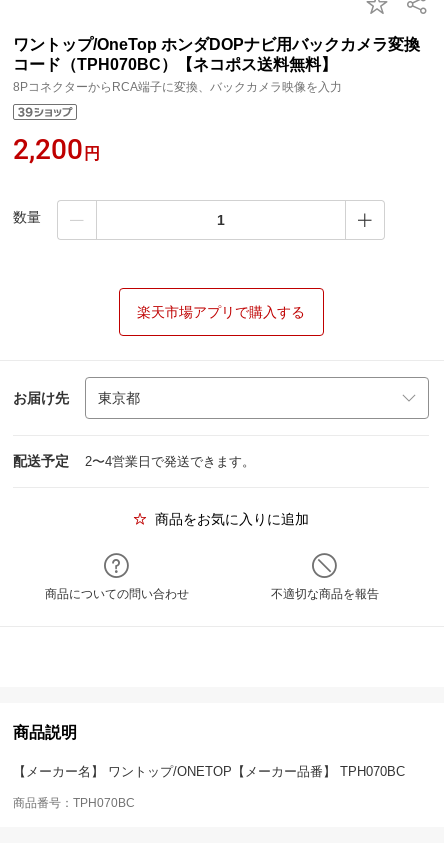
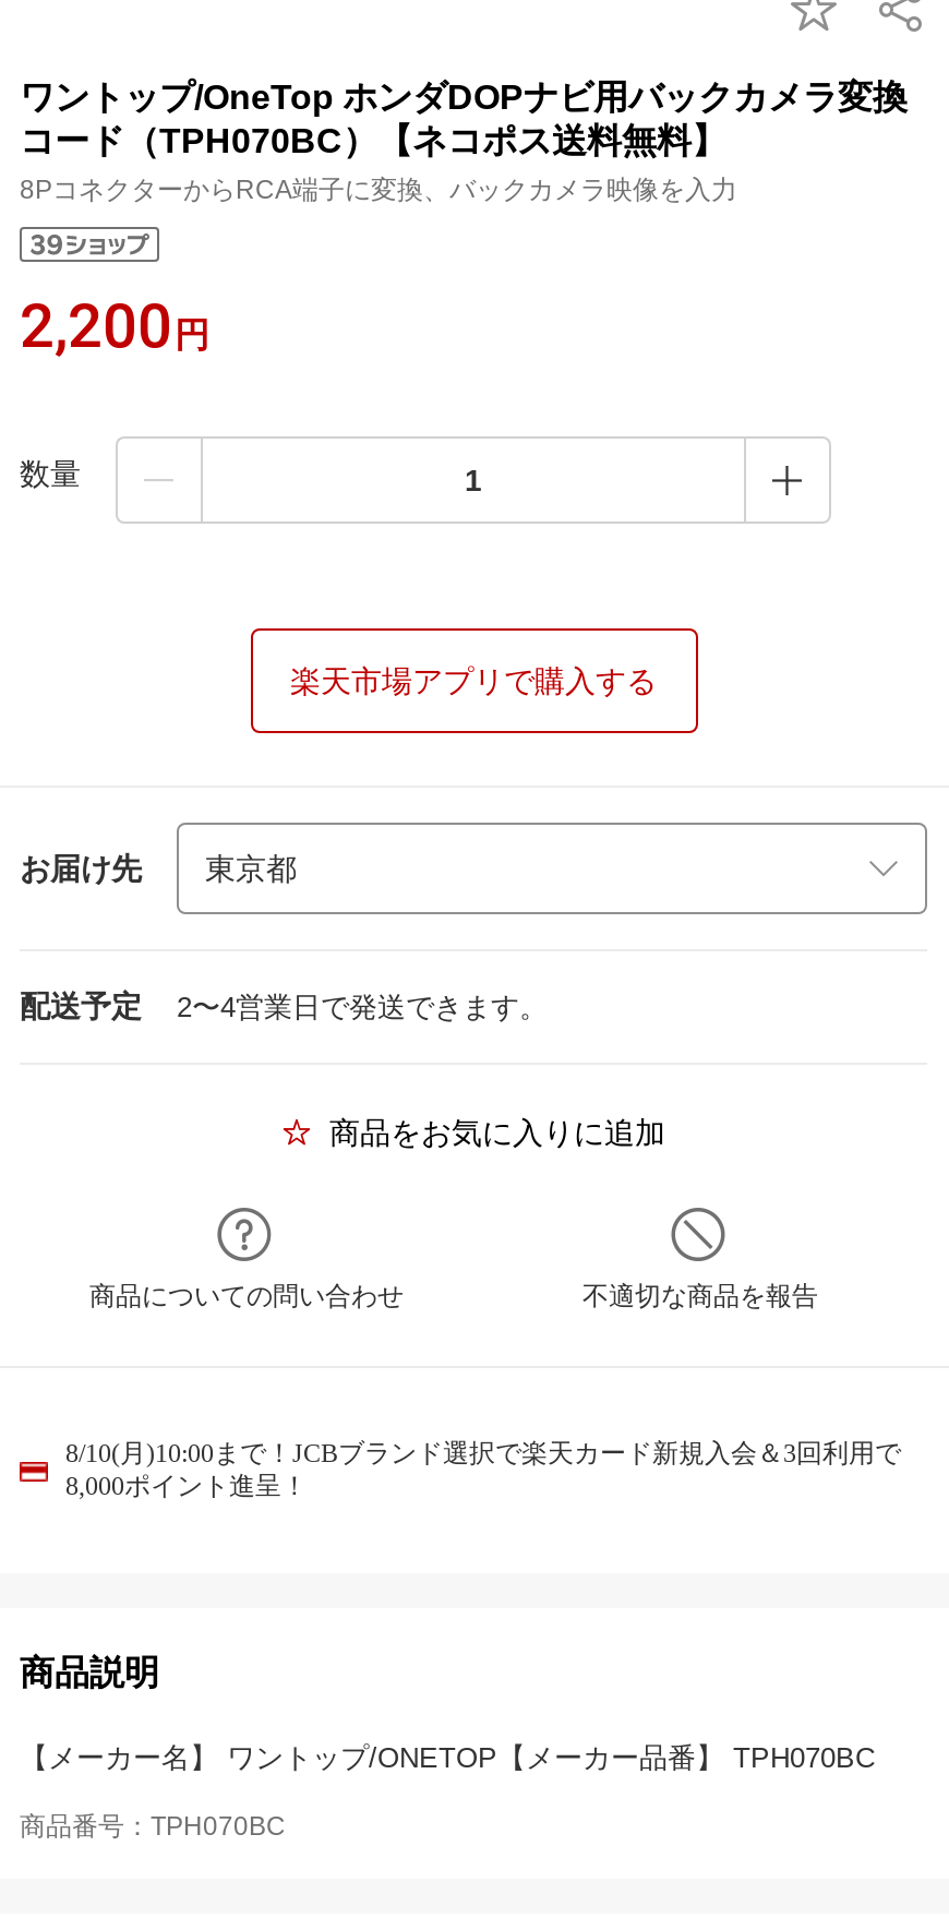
none -> [65,1438,901,1501] 8/10(月)10:00まで！JCBブランド選択で楽天カード新規入会＆3回利用で | 8,000ポイント進呈！

